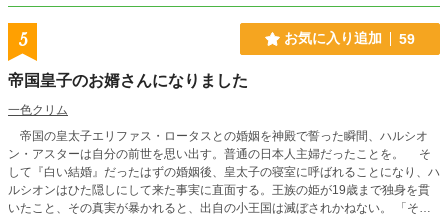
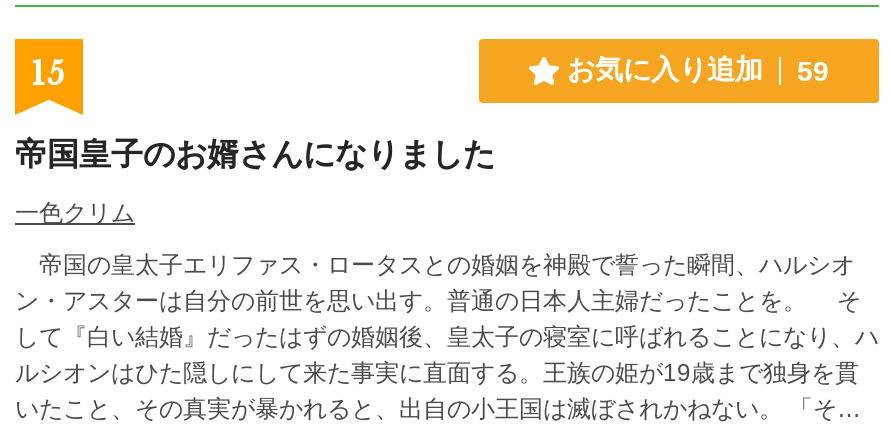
[17,30,27,50] 5 -> [31,53,67,93] 15

